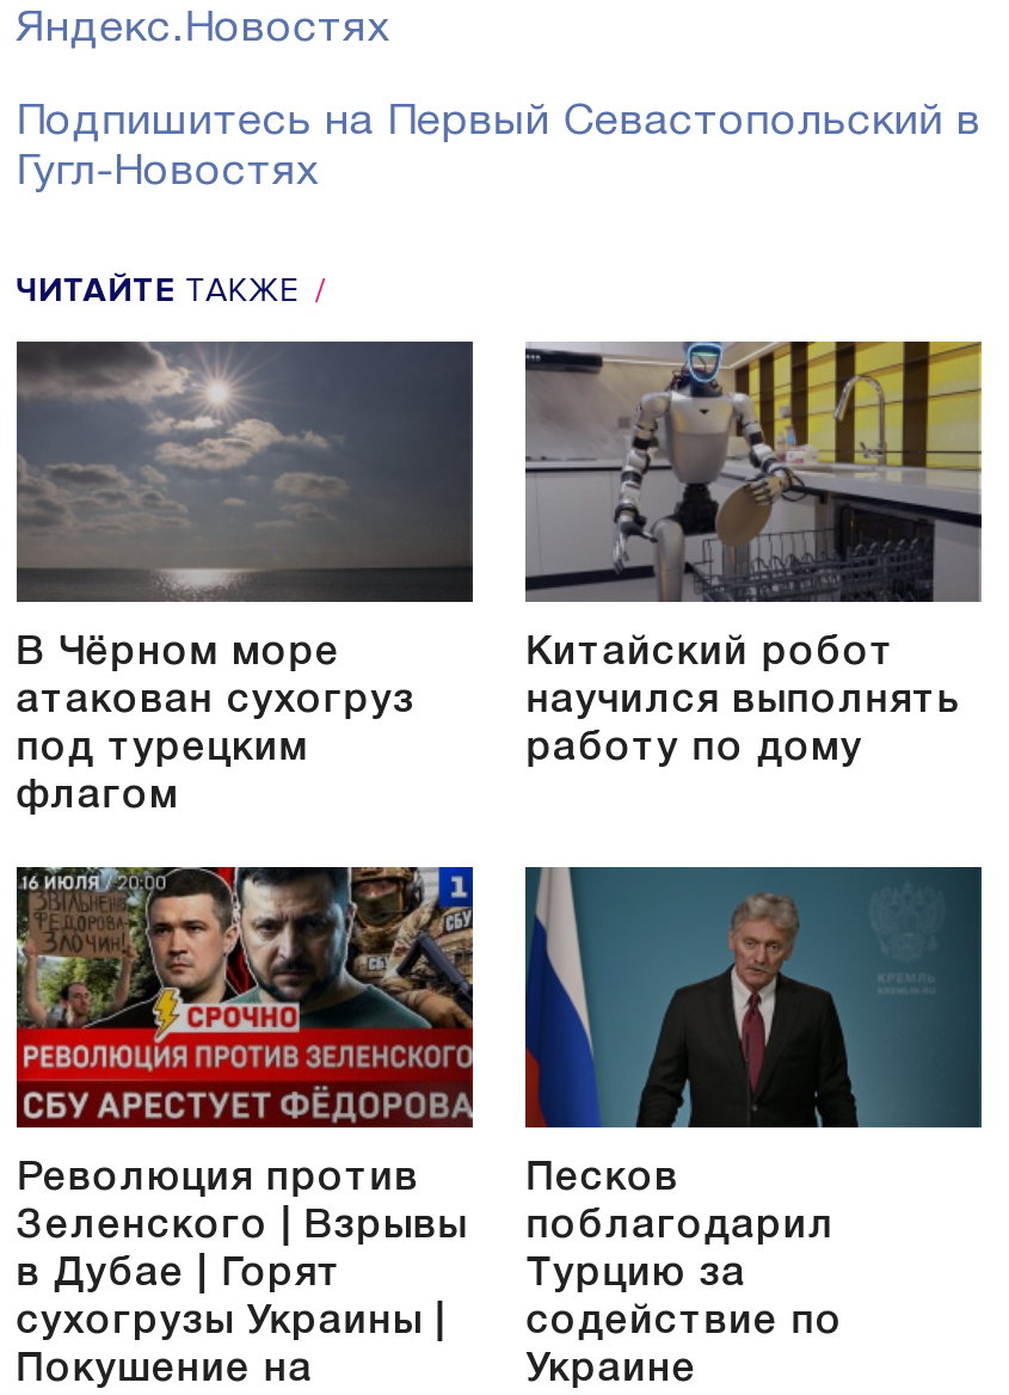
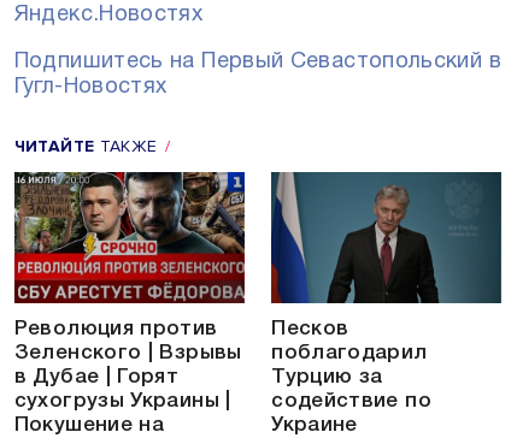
[16,339,473,814] [image] | В Чёрном море | атакован сухогруз | под турецким | флагом -> none
[523,339,984,766] [image] | Китайский робот | научился выполнять | работу по дому -> none

